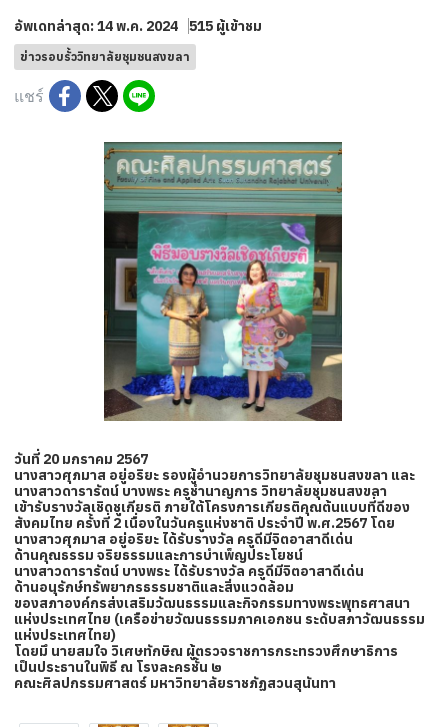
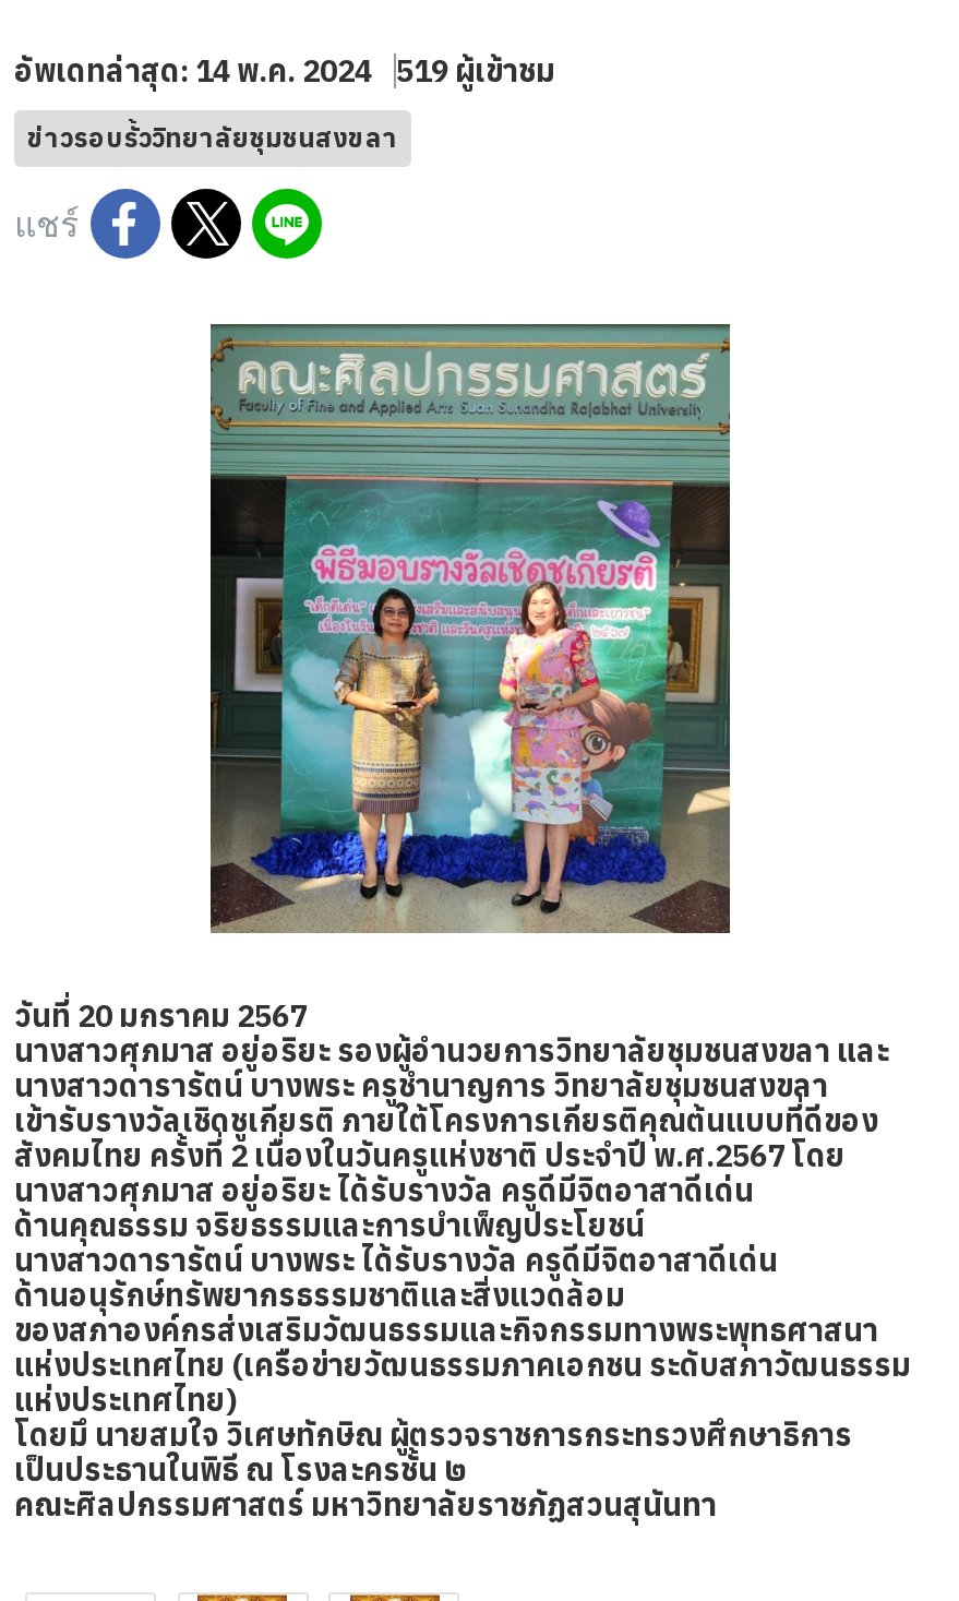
[189,17,262,35] 515 ผู้เข้าชม -> [396,51,555,91] 519 ผู้เข้าชม

